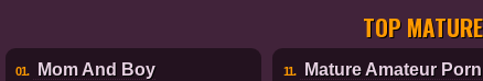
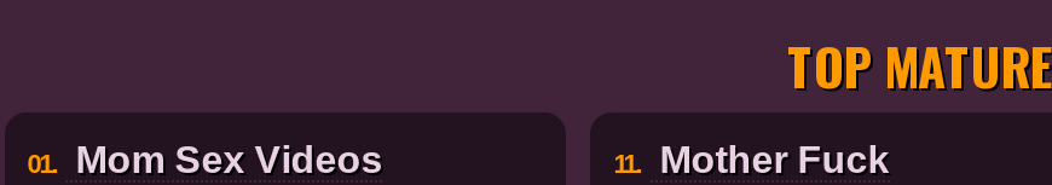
[38,60,156,79] Mom And Boy -> [76,139,383,180] Mom Sex Videos
[304,60,482,79] Mature Amateur Porn -> [660,139,889,180] Mother Fuck

